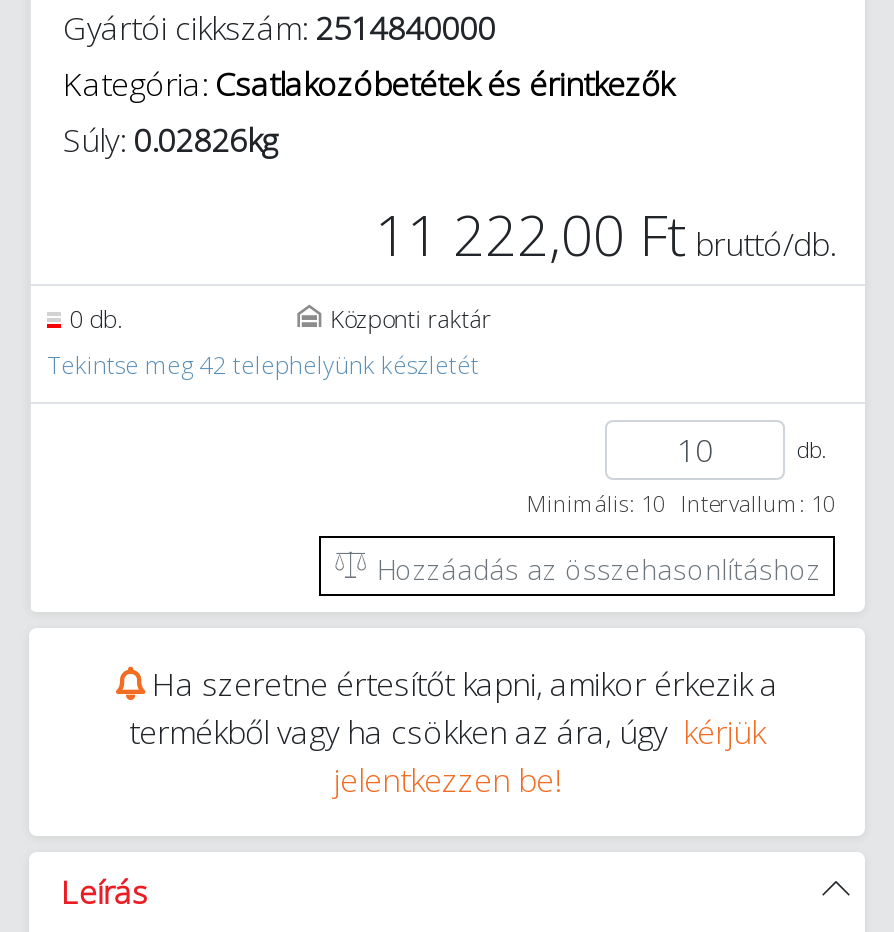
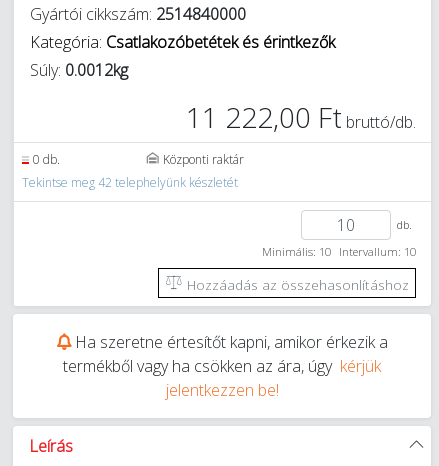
[63,118,277,162] Súly: 0.02826kg -> [30,59,128,81] Súly: 0.0012kg

